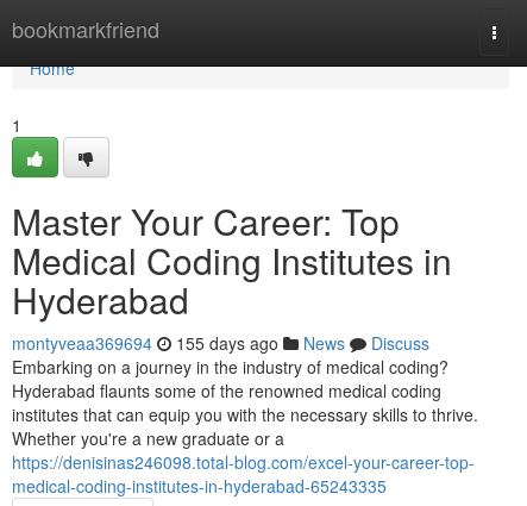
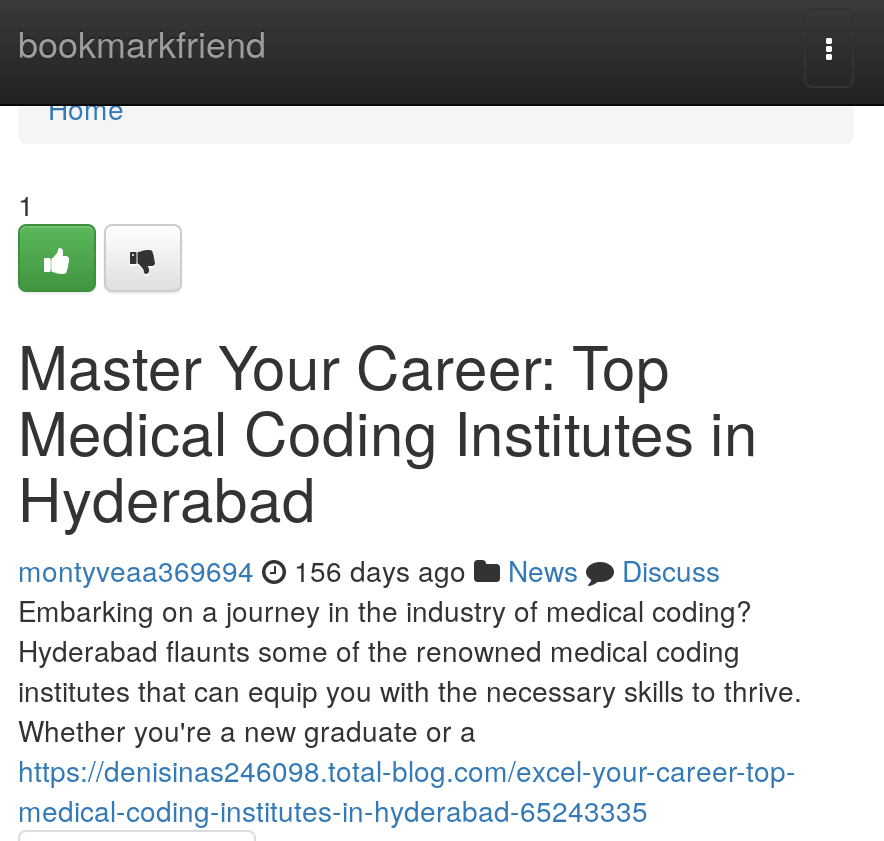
[12,331,429,355] montyveaa369694 155 days ago News Discuss -> [18,550,720,590] montyveaa369694 156 days ago News Discuss

